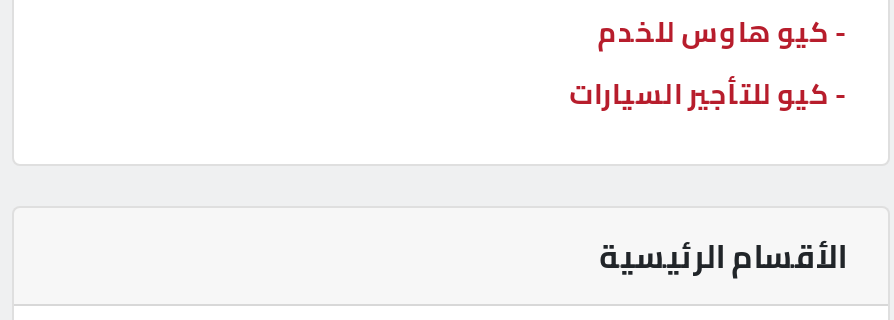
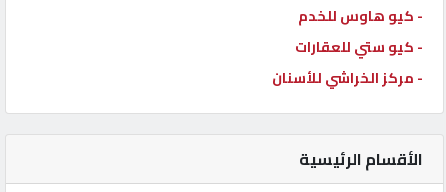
[570,67,848,119] - كيو للتأجير السيارات -> [272,33,423,90] - كيو ستي للعقارات | - مركز الخراشي للأسنان

